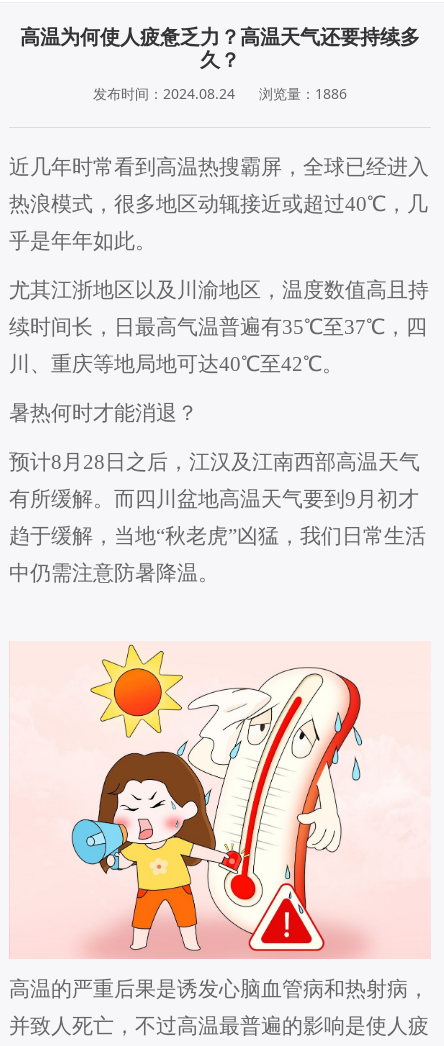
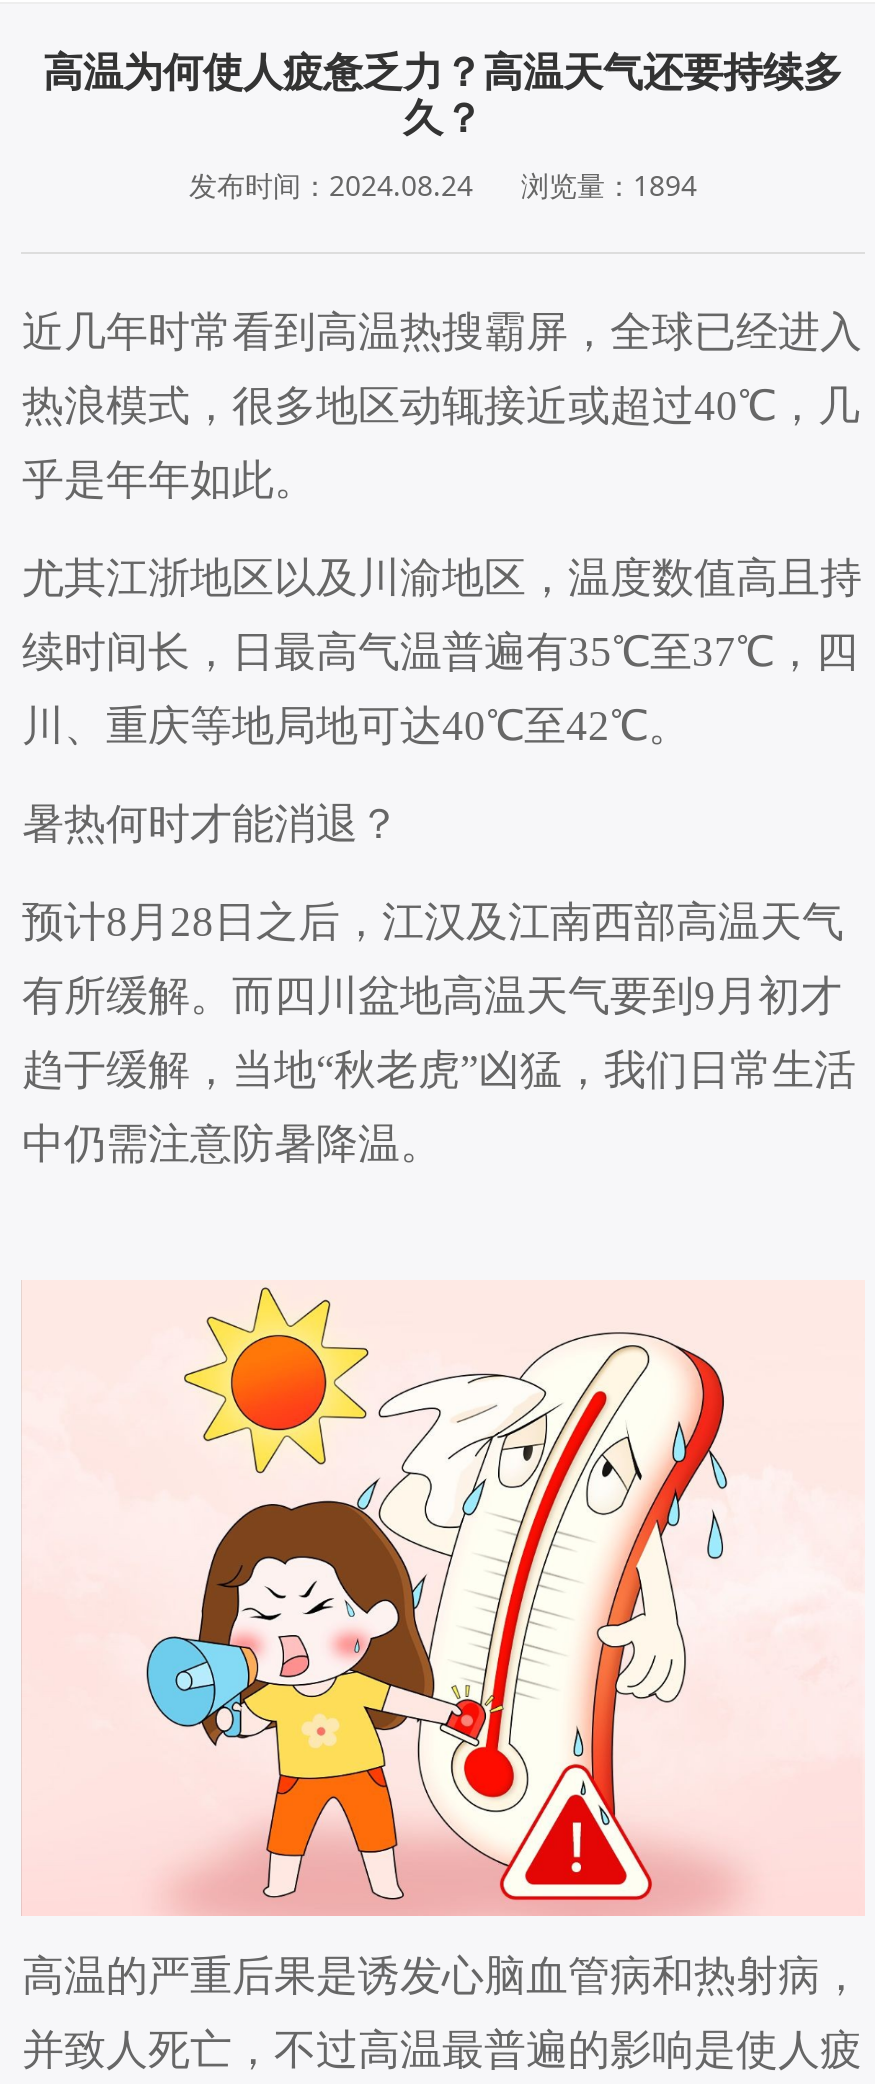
[93,84,347,103] 发布时间：2024.08.24 浏览量：1886 -> [189,167,697,205] 发布时间：2024.08.24 浏览量：1894

